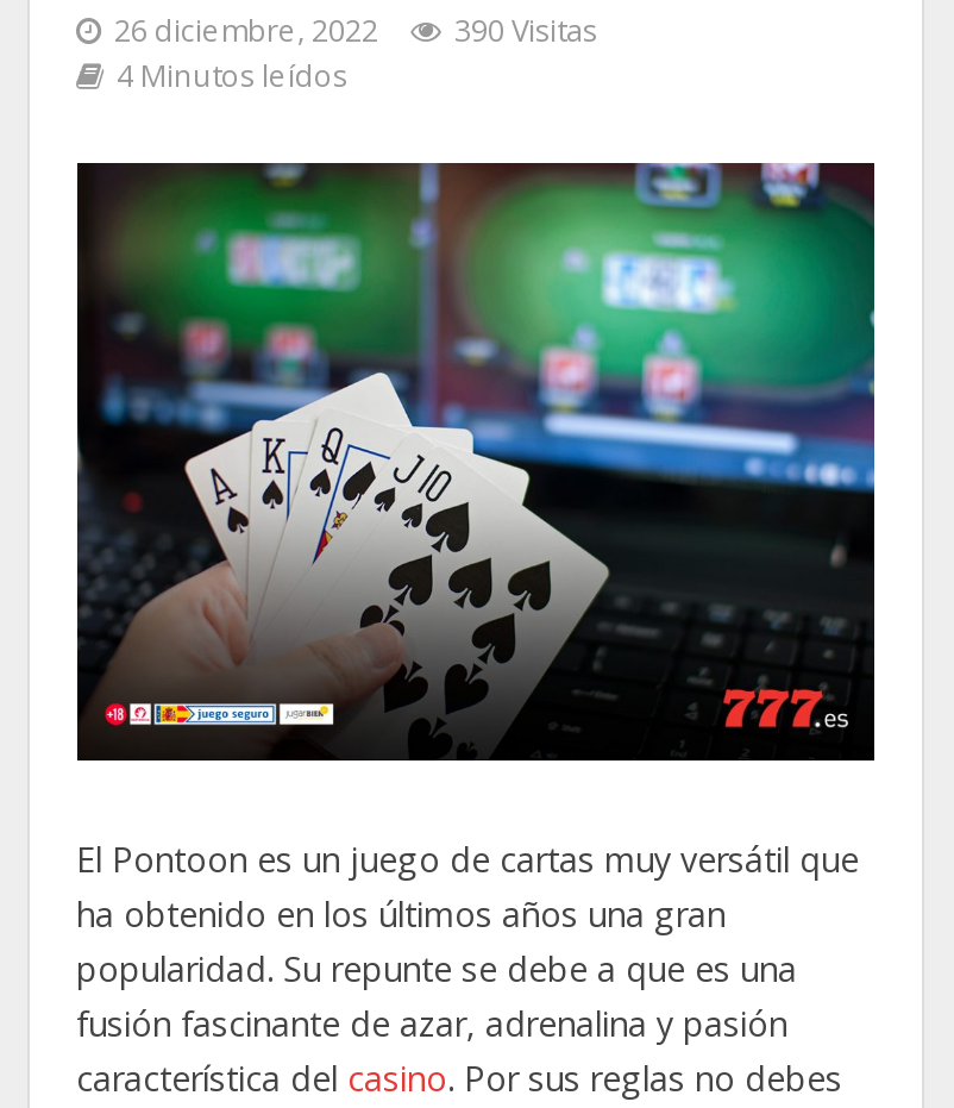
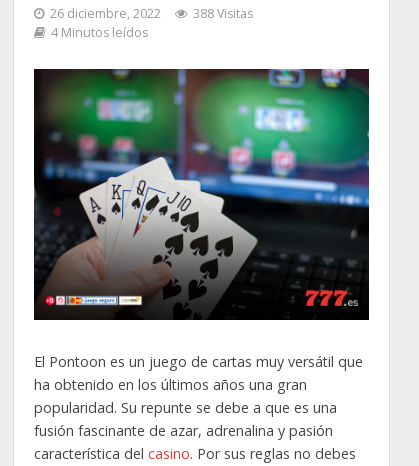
[114,11,597,51] 26 diciembre, 2022 390 Visitas -> [49,5,252,22] 26 diciembre, 2022 388 Visitas

